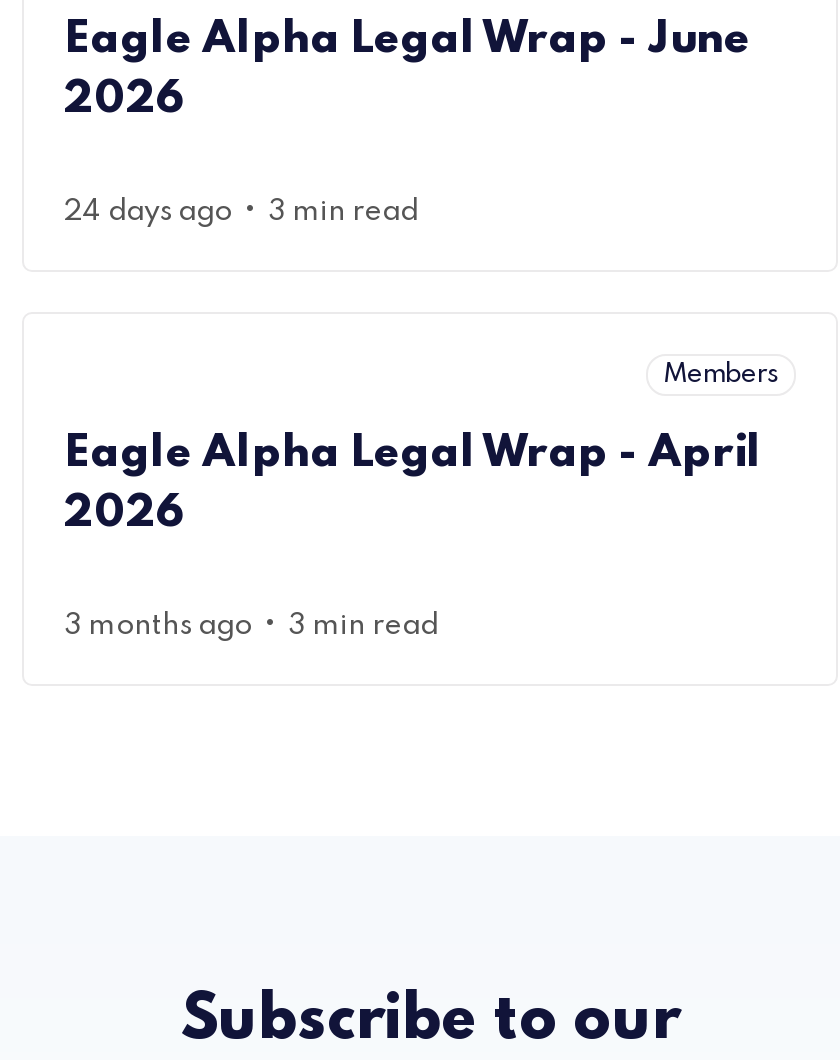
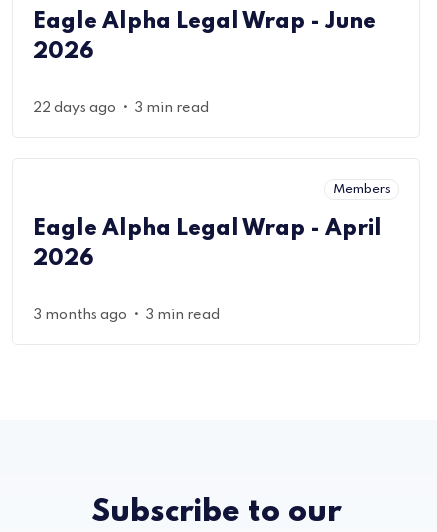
[64,196,418,225] 24 days ago • 3 min read -> [33,100,209,114] 22 days ago • 3 min read

